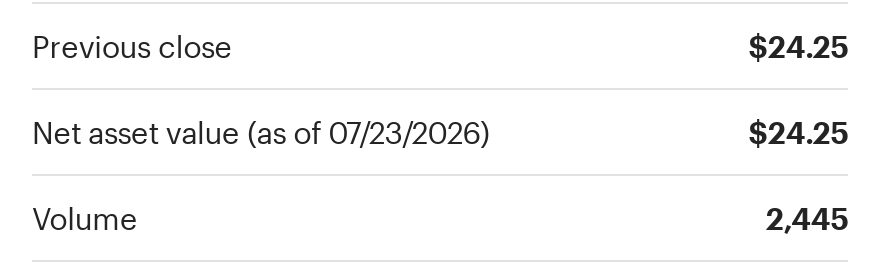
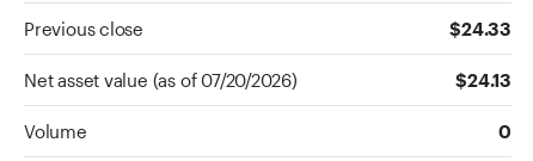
[748,28,848,64] $24.25 -> [450,18,511,39] $24.33
[32,114,490,150] Net asset value (as of 07/23/2026) -> [24,69,297,91] Net asset value (as of 07/20/2026)
[748,114,848,150] $24.25 -> [456,69,511,91] $24.13
[766,200,848,236] 2,445 -> [499,120,511,142] 0

